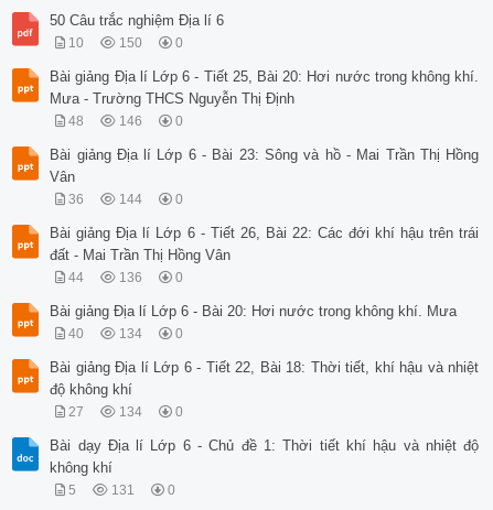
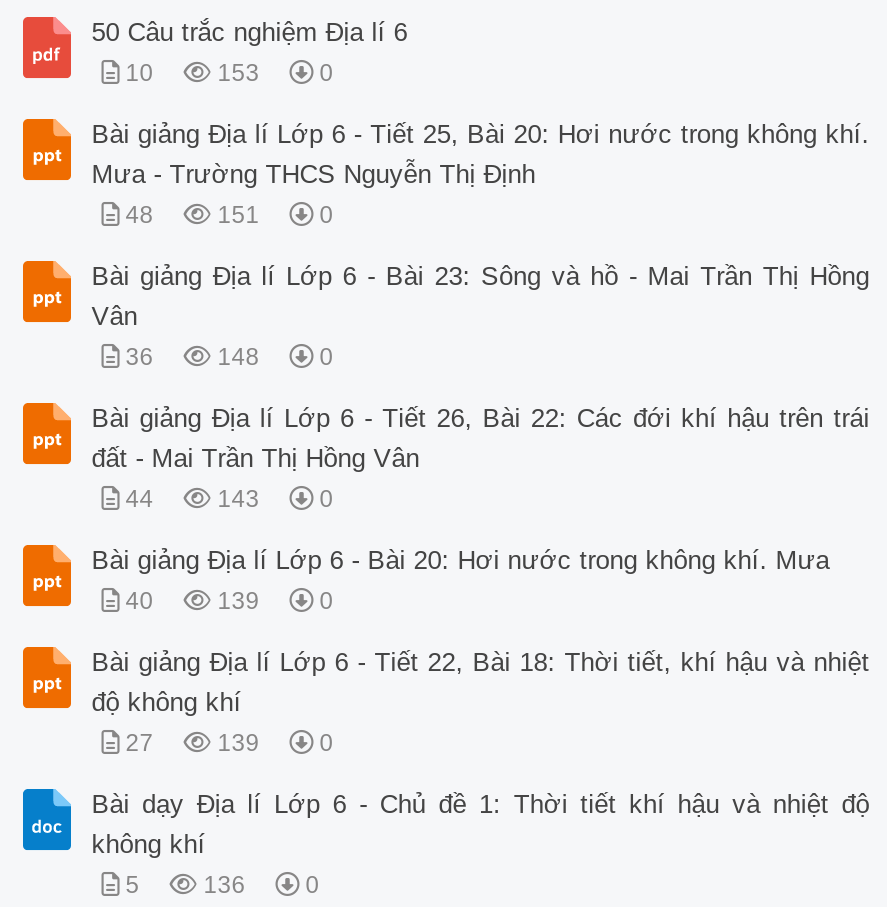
[119,35,142,51] 150 -> [217,59,259,87] 153
[119,113,142,129] 146 -> [217,201,259,229] 151
[119,192,142,207] 144 -> [217,343,259,371] 148
[119,270,142,285] 136 -> [217,485,259,513] 143
[119,326,142,341] 134 -> [217,587,259,615] 139
[119,404,142,420] 134 -> [217,729,259,757] 139
[112,482,135,498] 131 -> [203,871,245,899] 136

